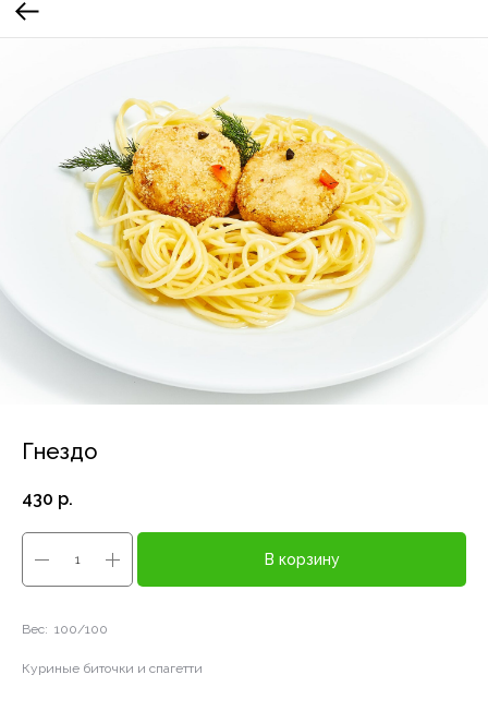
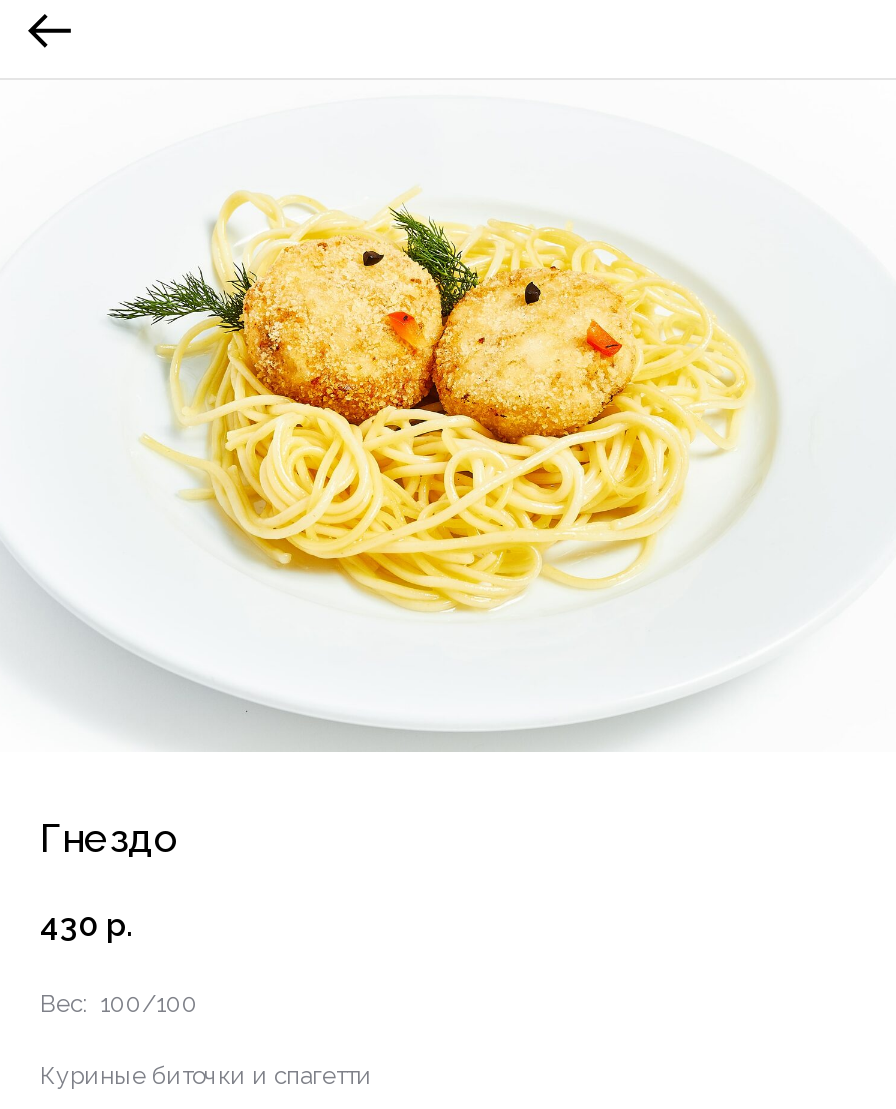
[264,551,339,568] В корзину -> none

